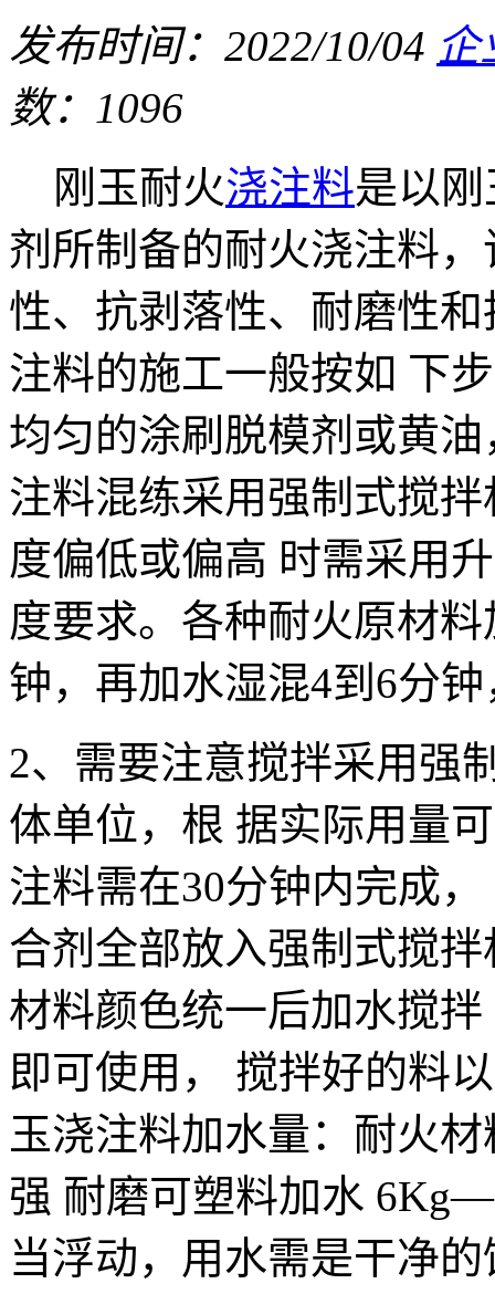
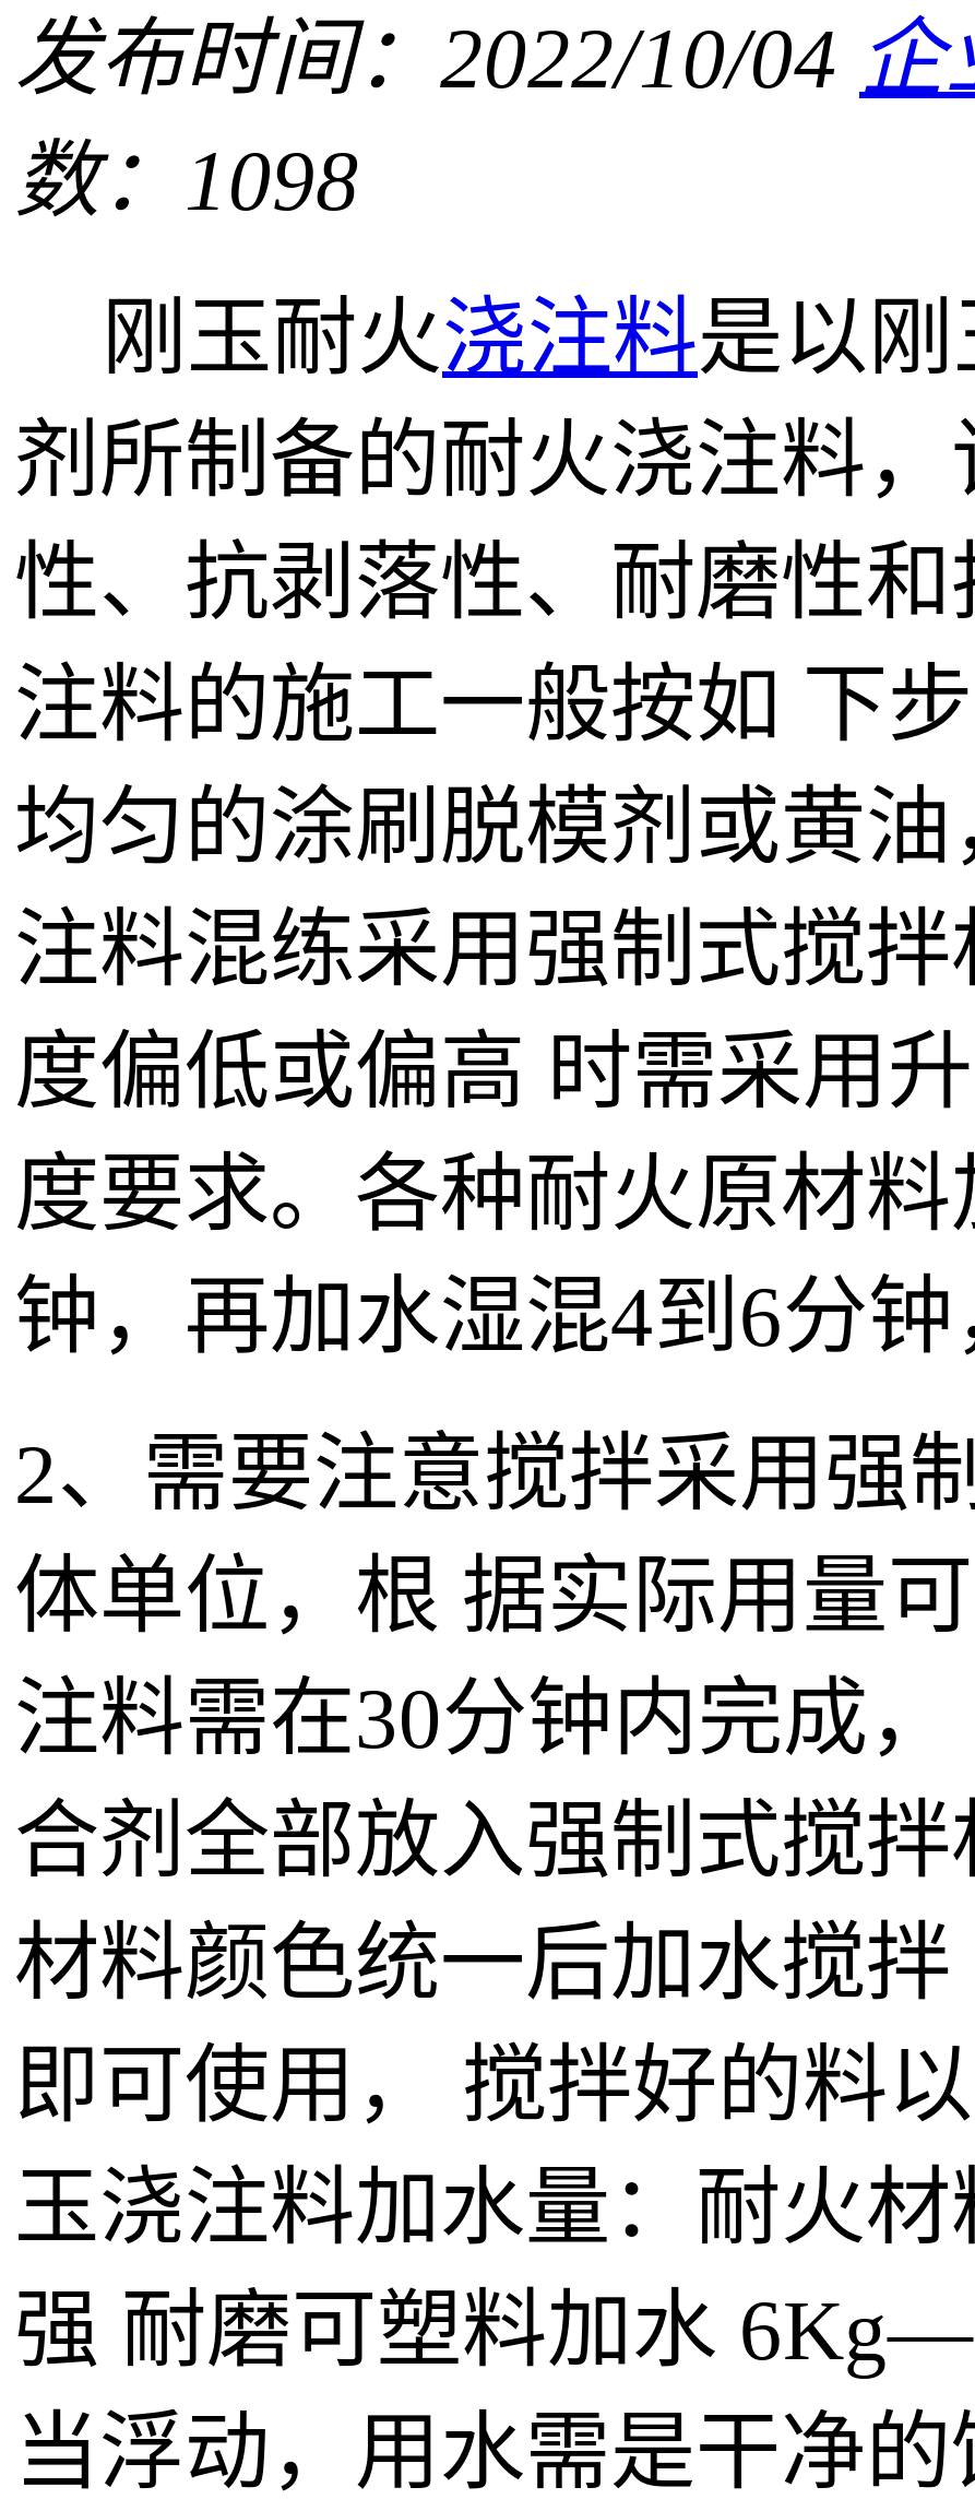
[9,84,183,132] 数：1096 -> [14,133,359,227] 数：1098

